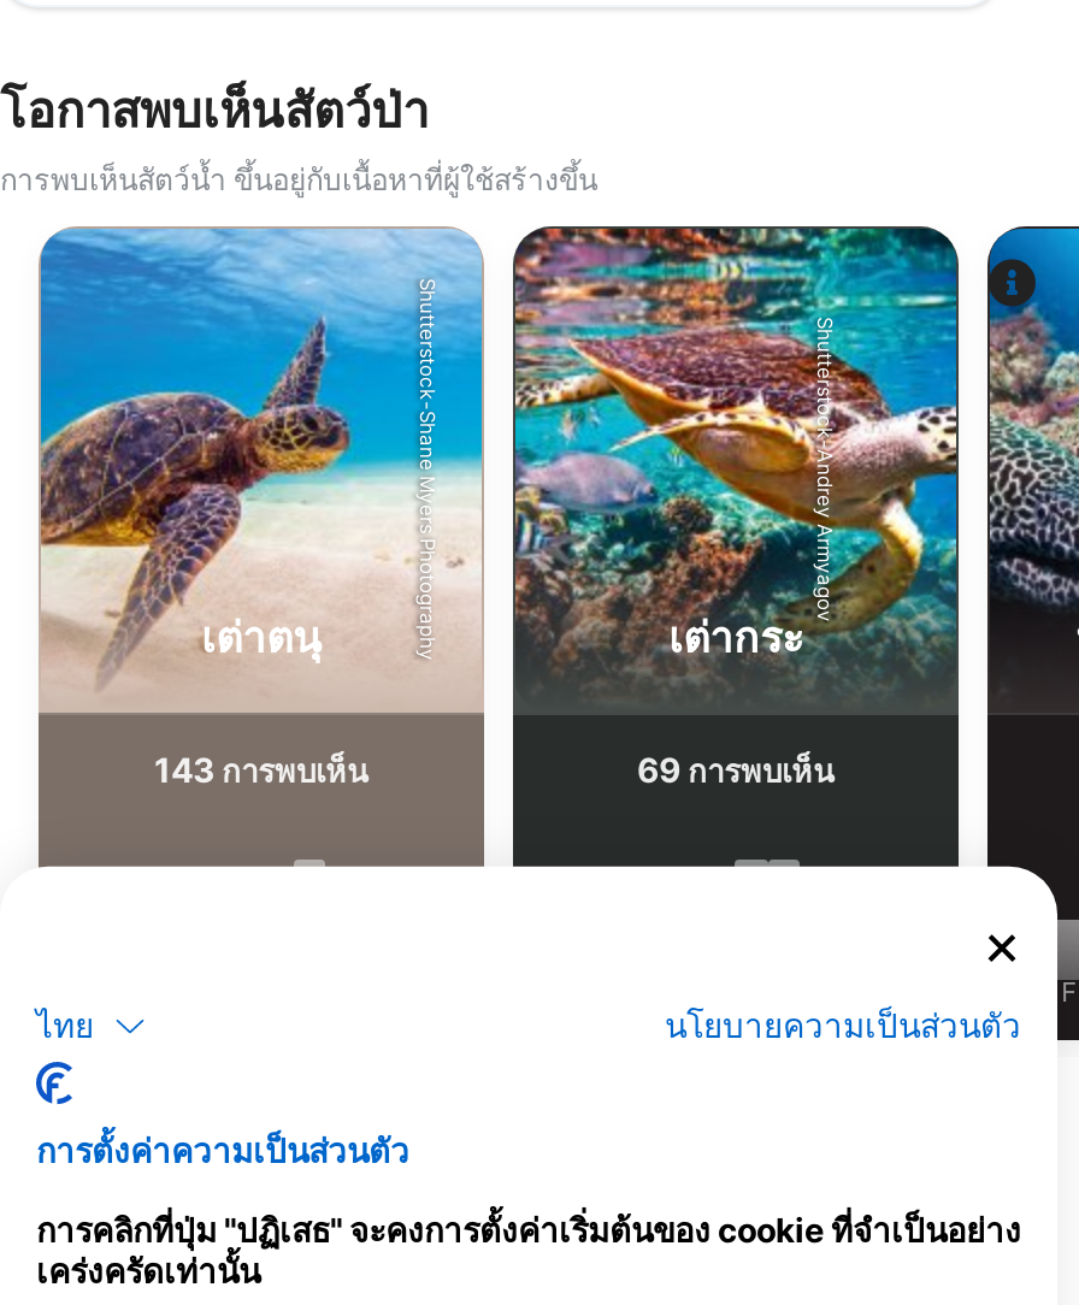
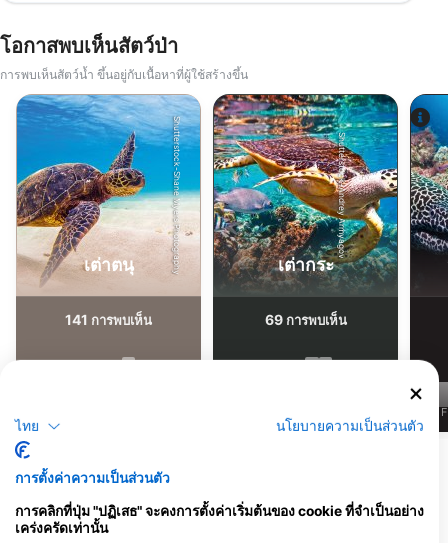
[154,748,368,789] 143การพบเห็น -> [65,311,152,328] 141การพบเห็น

